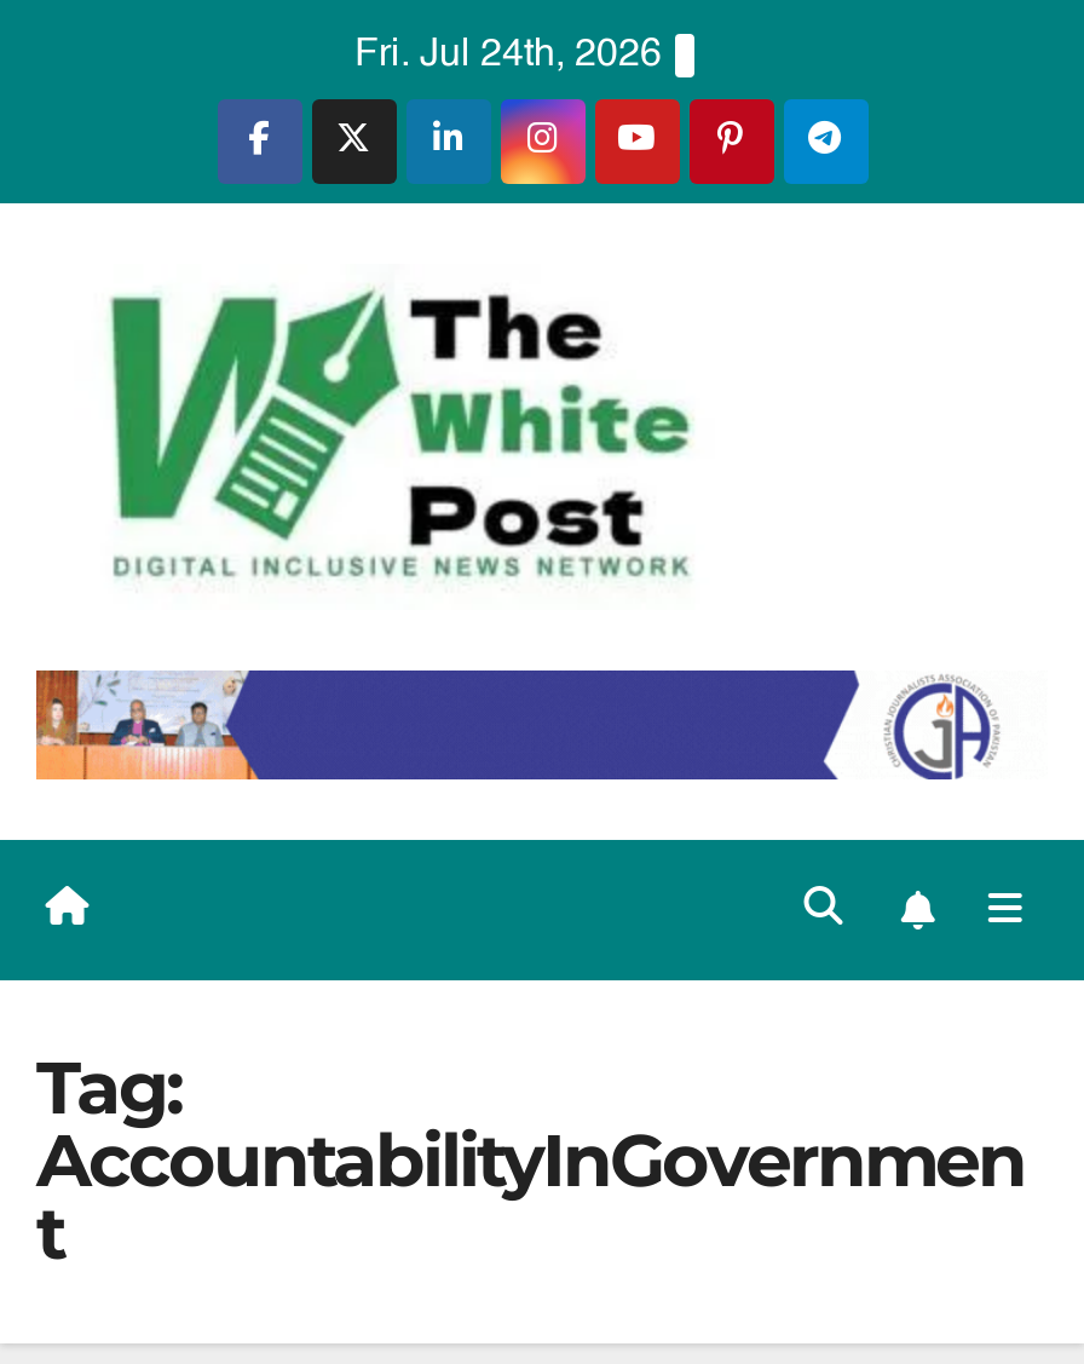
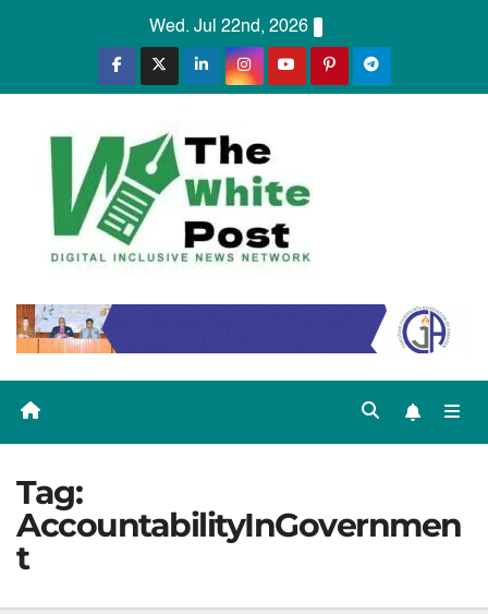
[354,36,662,75] Fri. Jul 24th, 2026 -> [149,19,308,36] Wed. Jul 22nd, 2026

